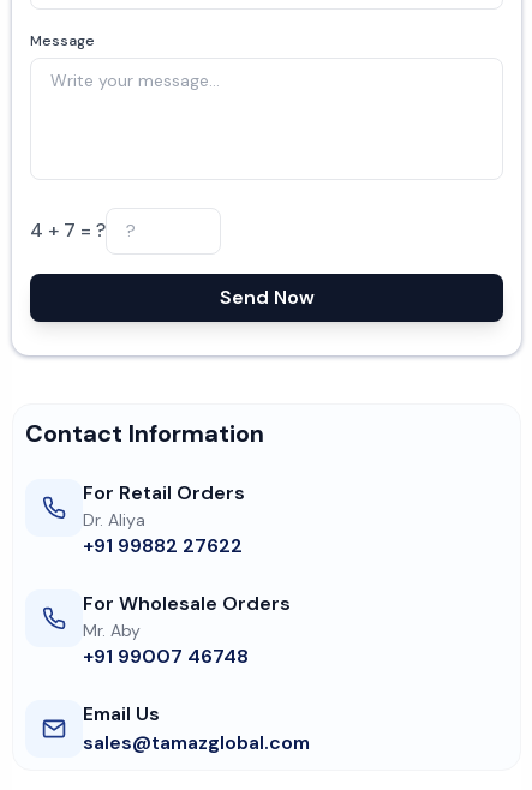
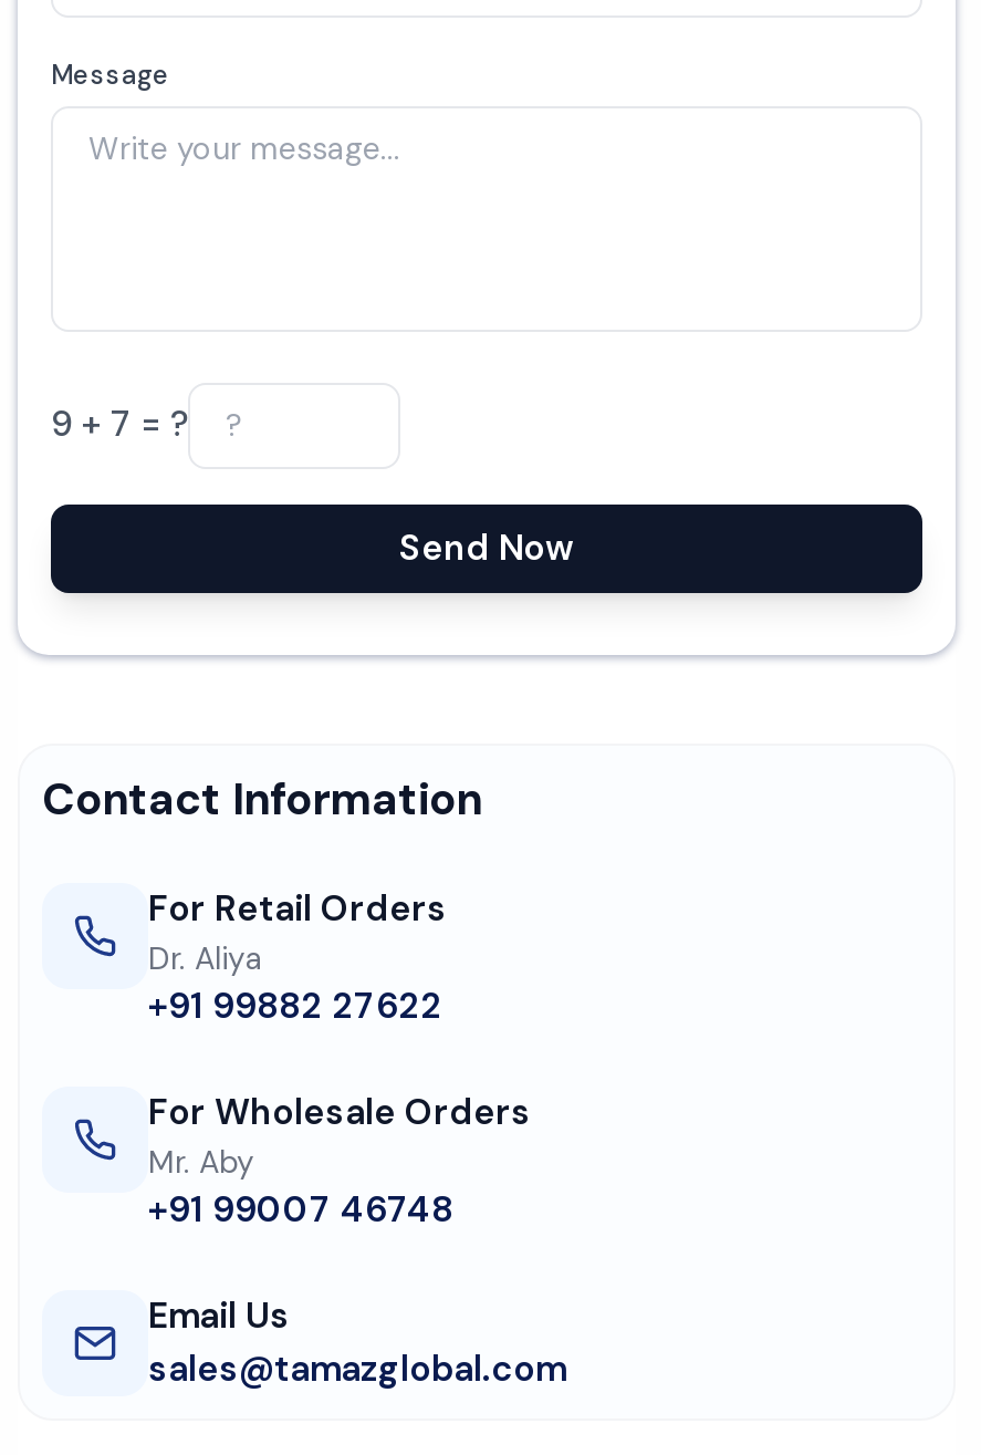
[30,217,106,243] 4 + 7 = ? -> [51,401,188,447] 9 + 7 = ?

